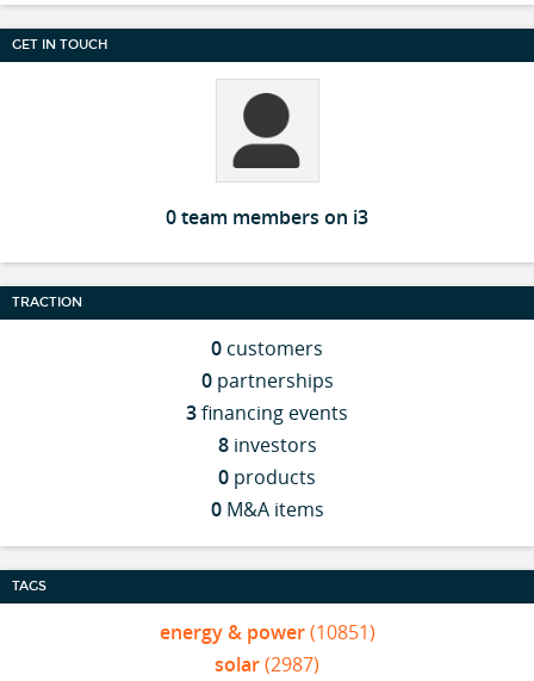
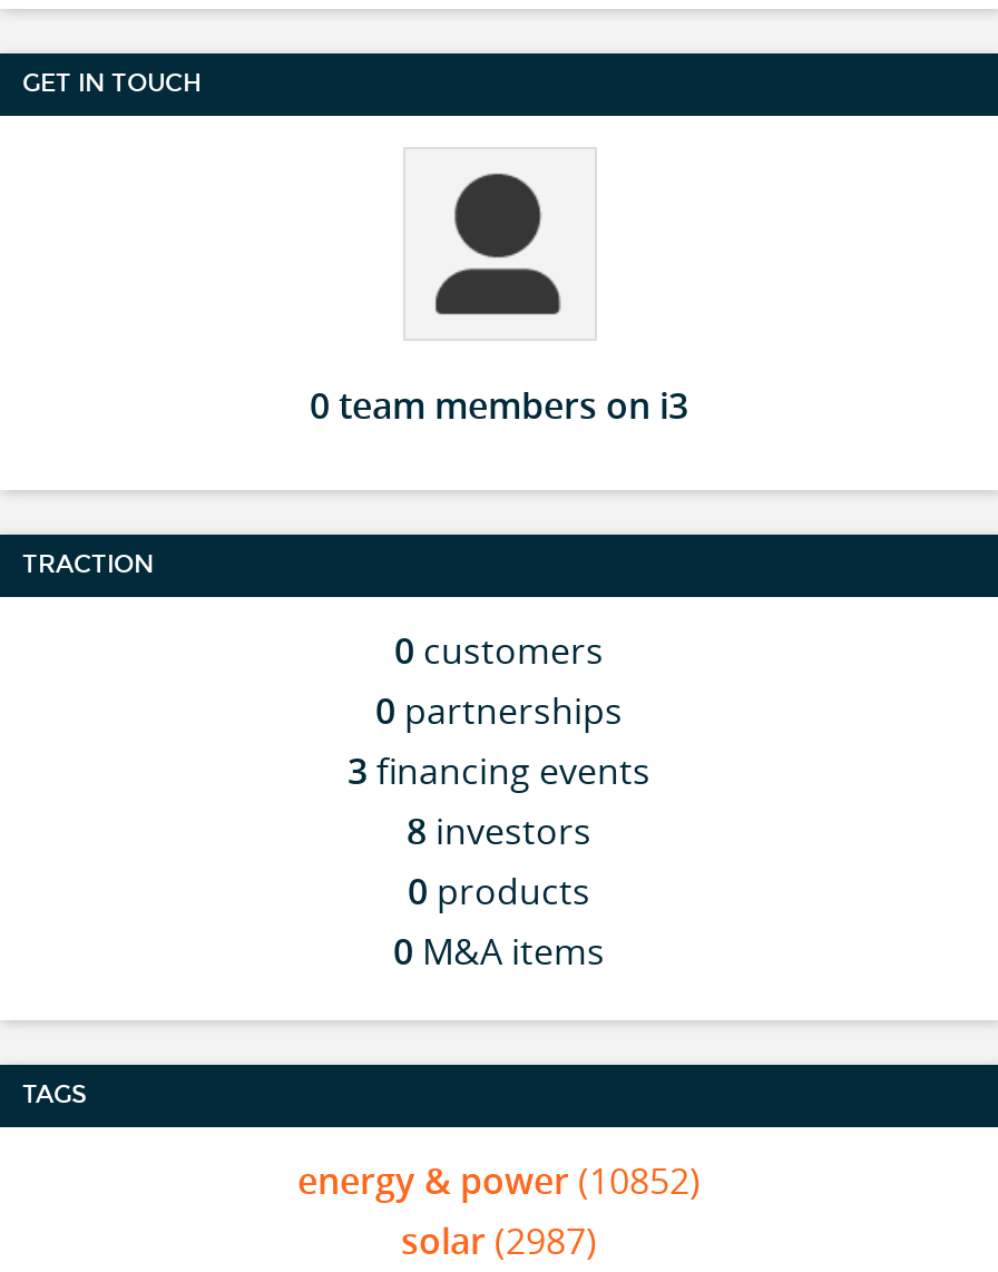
[159,619,375,645] energy & power (10851) -> [297,1156,701,1205] energy & power (10852)

